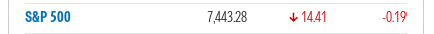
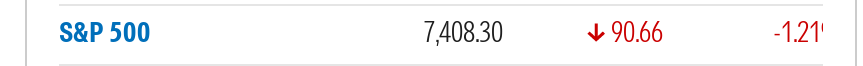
[207,8,247,26] 7,443.28 -> [423,14,503,50] 7,408.30
[301,8,327,26] 14.41 -> [611,14,663,50] 90.66
[382,8,415,26] -0.19% -> [773,14,839,50] -1.21%

